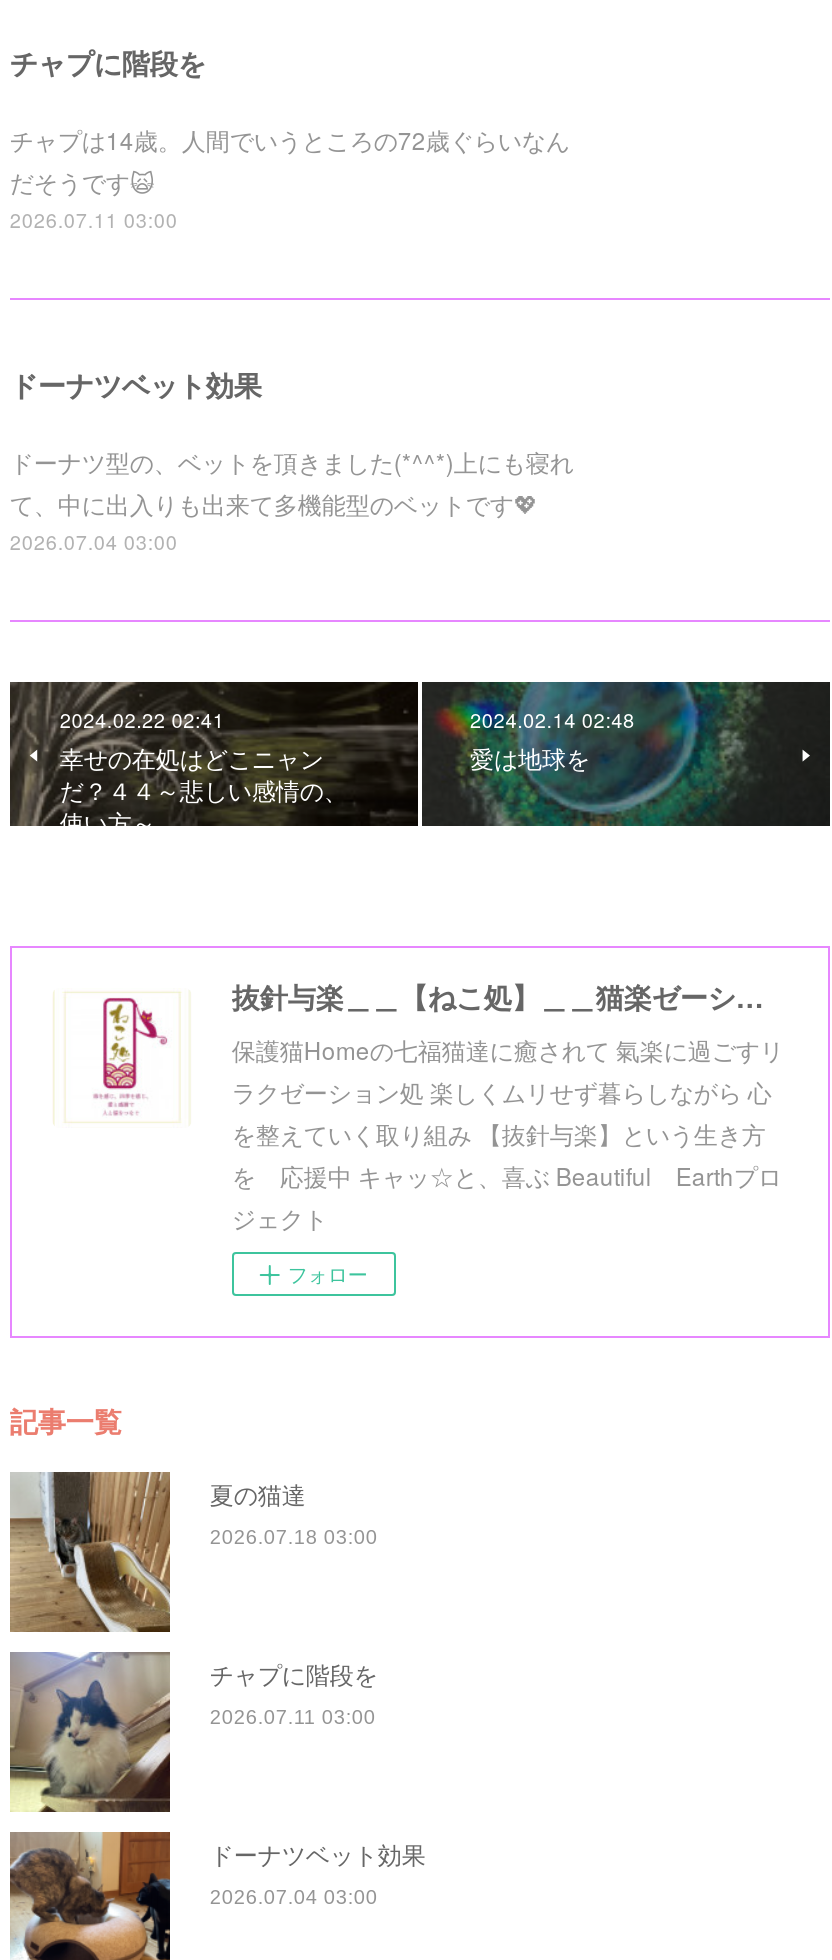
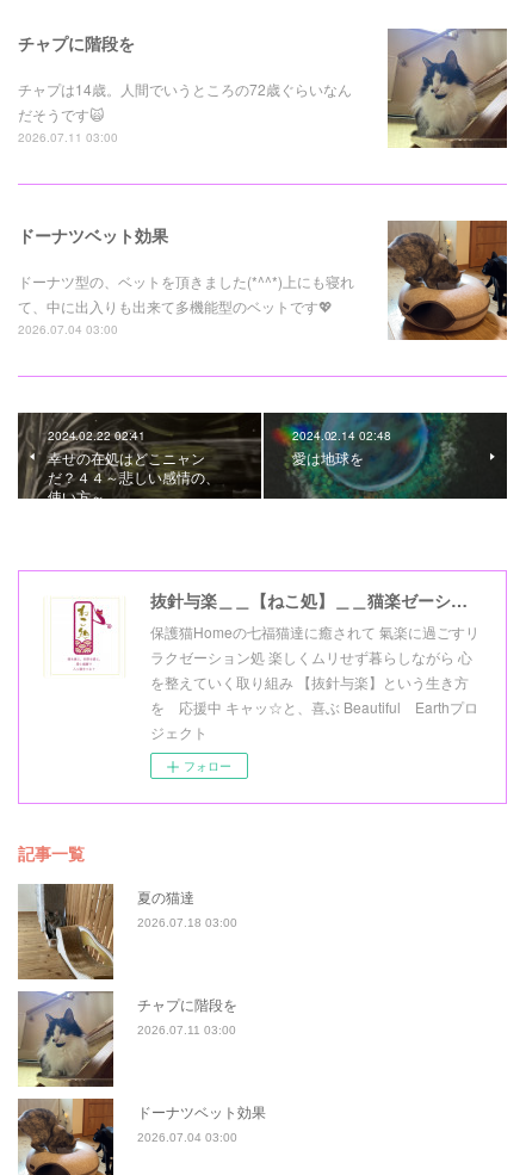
none -> [386,27,508,149] [image]
none -> [386,219,508,341] [image]

